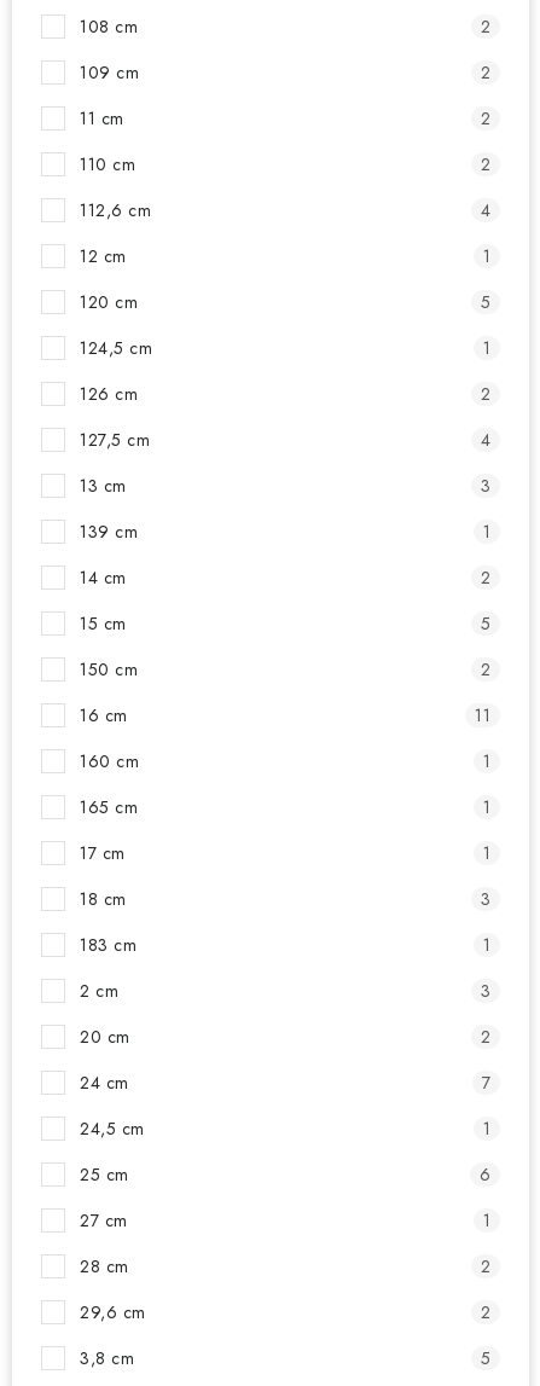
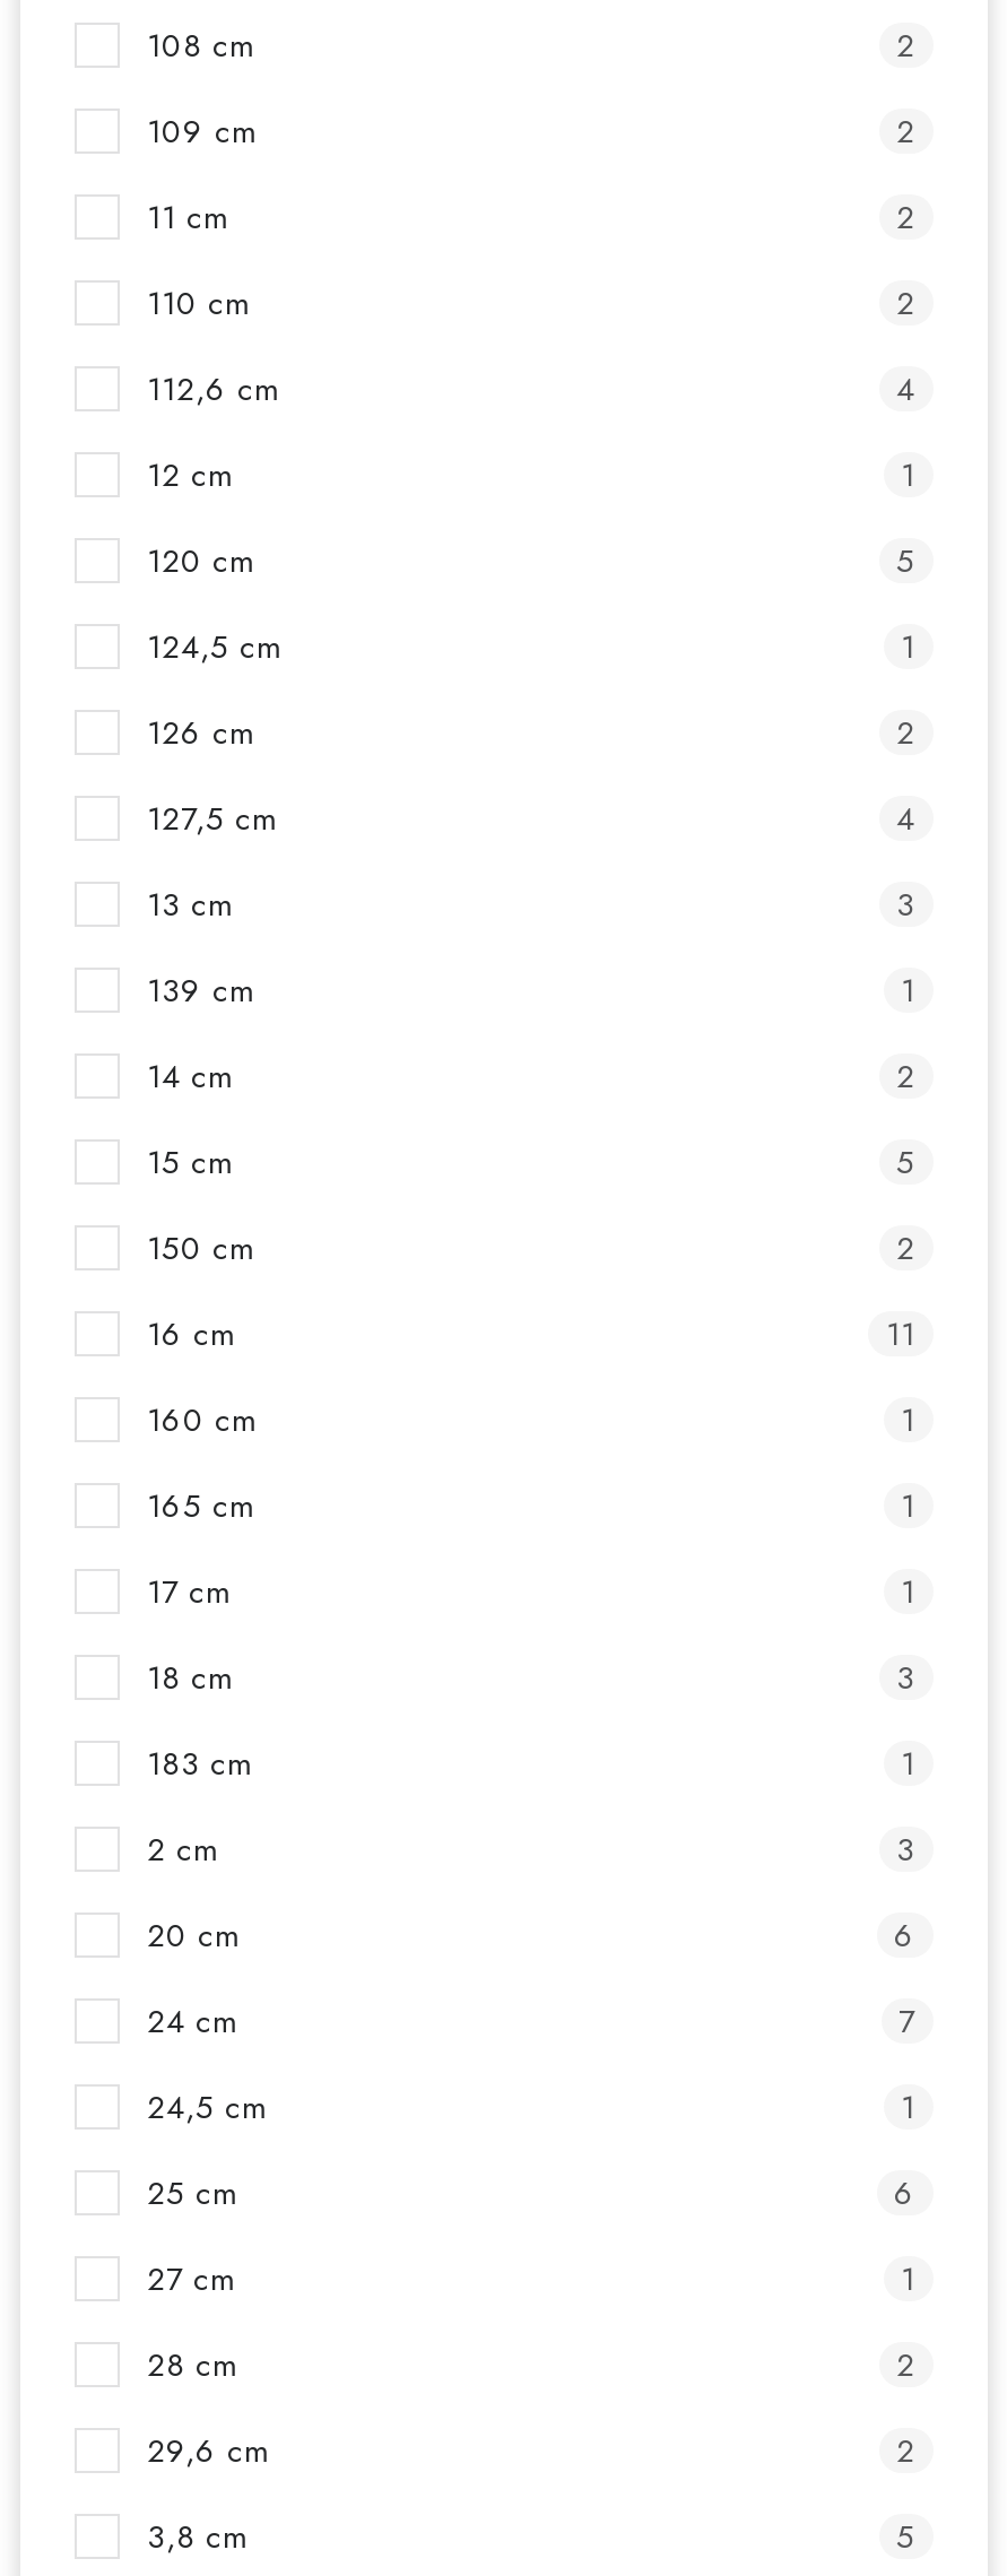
[480,1025,490,1049] 2 -> [894,1913,915,1958] 6

